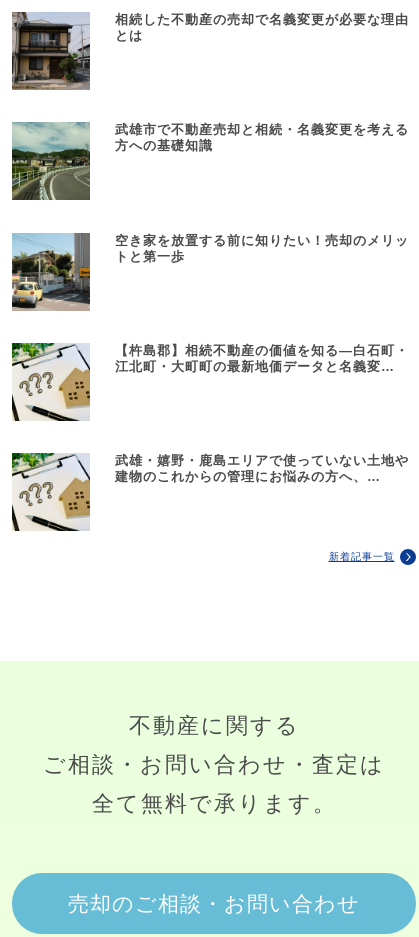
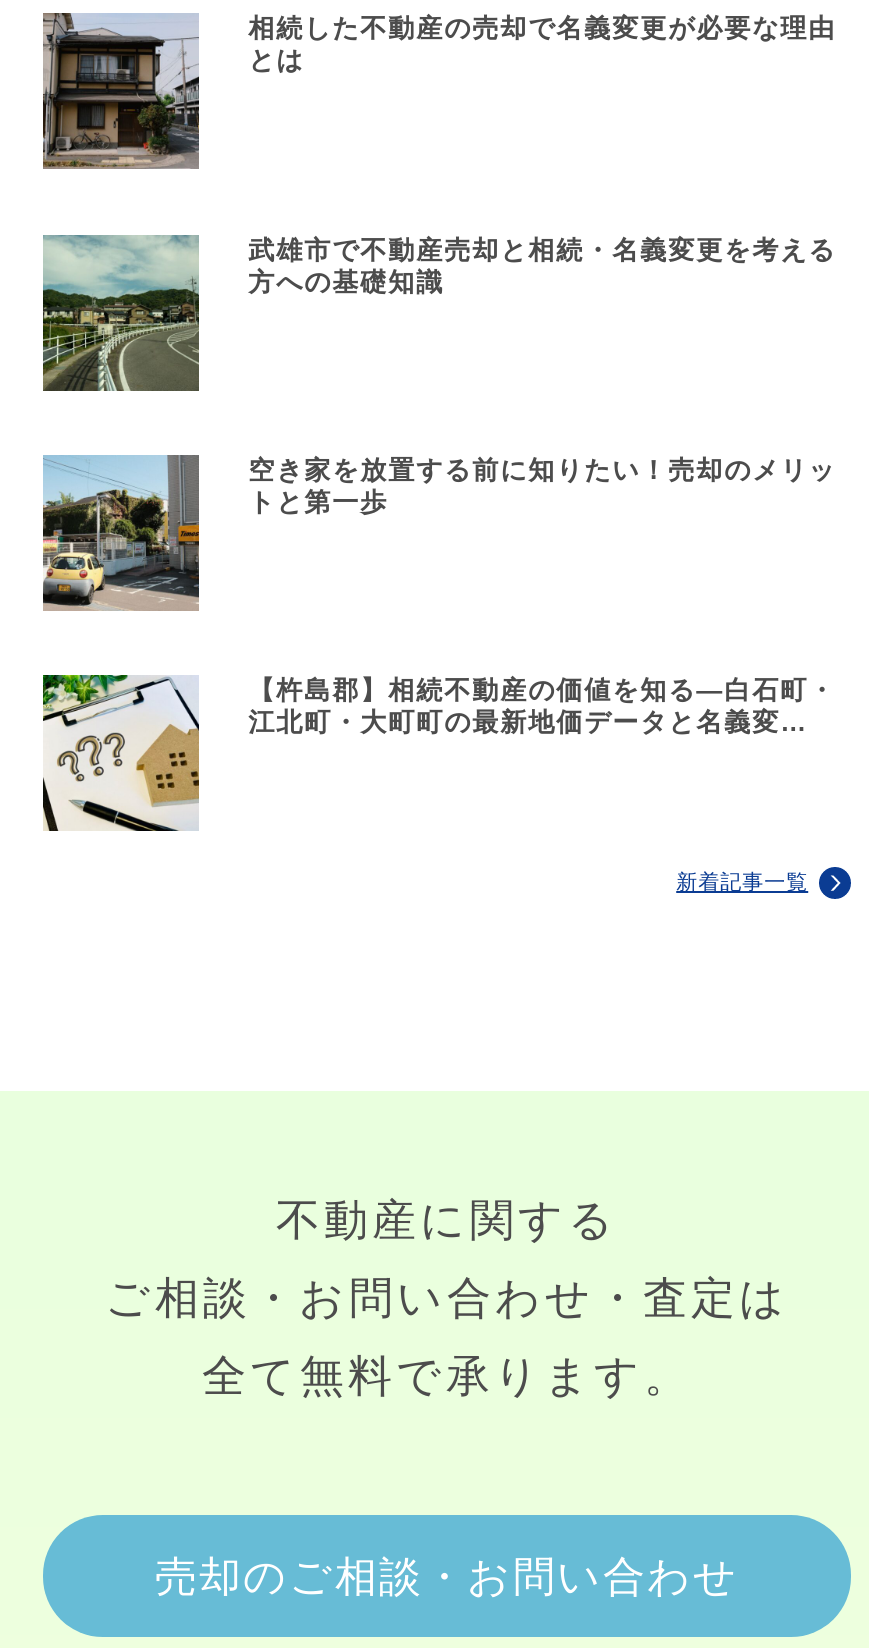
[115,453,409,484] 武雄・嬉野・鹿島エリアで使っていない土地や | 建物のこれからの管理にお悩みの方へ、… -> none

